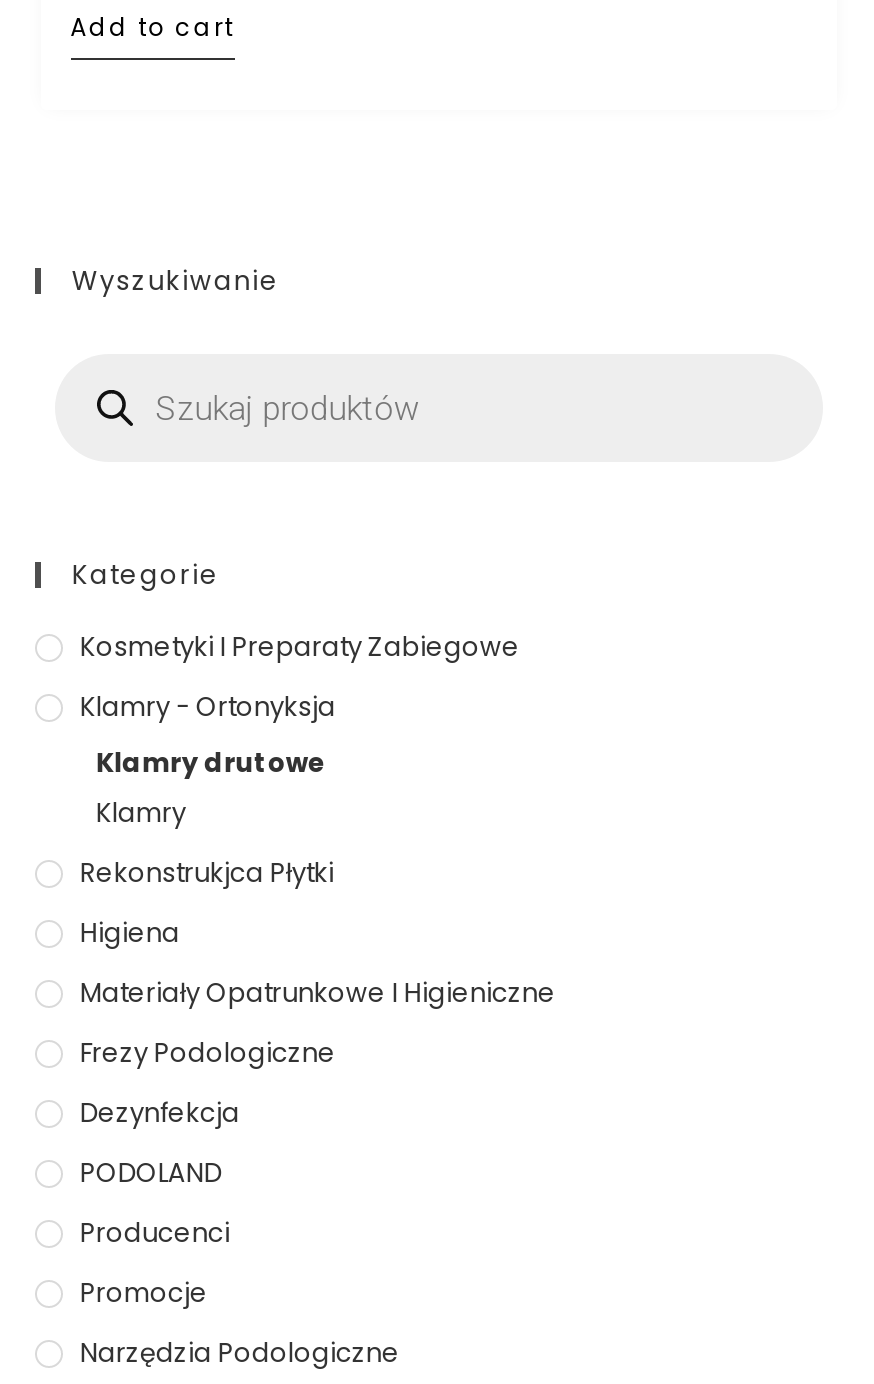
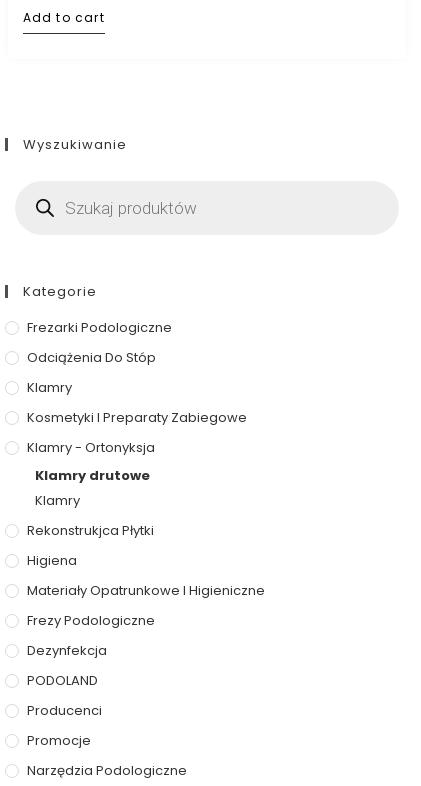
none -> [27,318,172,397] Frezarki Podologiczne | Odciążenia Do Stóp | Klamry

